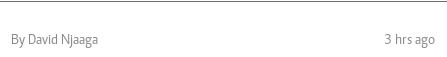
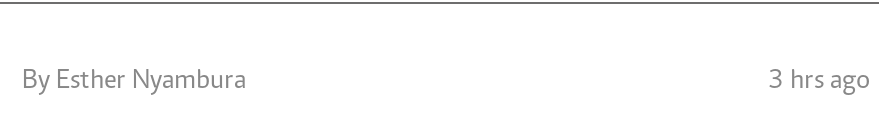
[11,34,98,48] By David Njaaga -> [22,69,246,97] By Esther Nyambura

